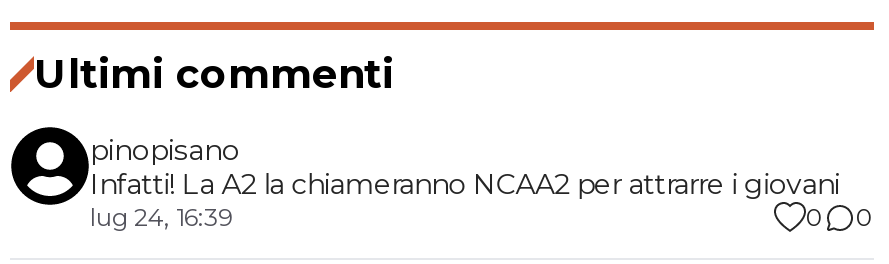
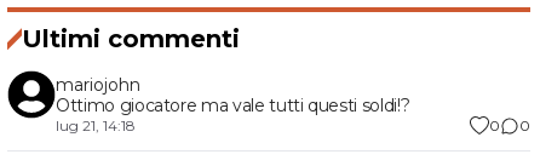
[90,131,839,232] pinopisano | Infatti! La A2 la chiameranno NCAA2 per attrarre i giovani | lug 24, 16:39 -> [56,74,409,135] mariojohn | Ottimo giocatore ma vale tutti questi soldi!? | lug 21, 14:18

